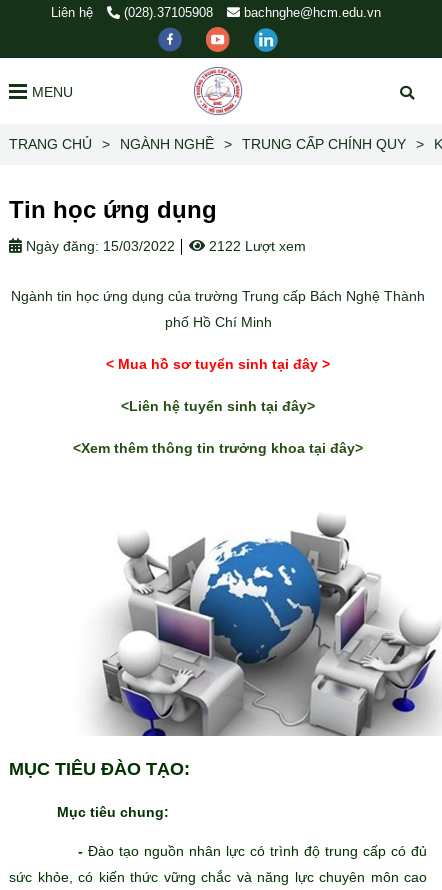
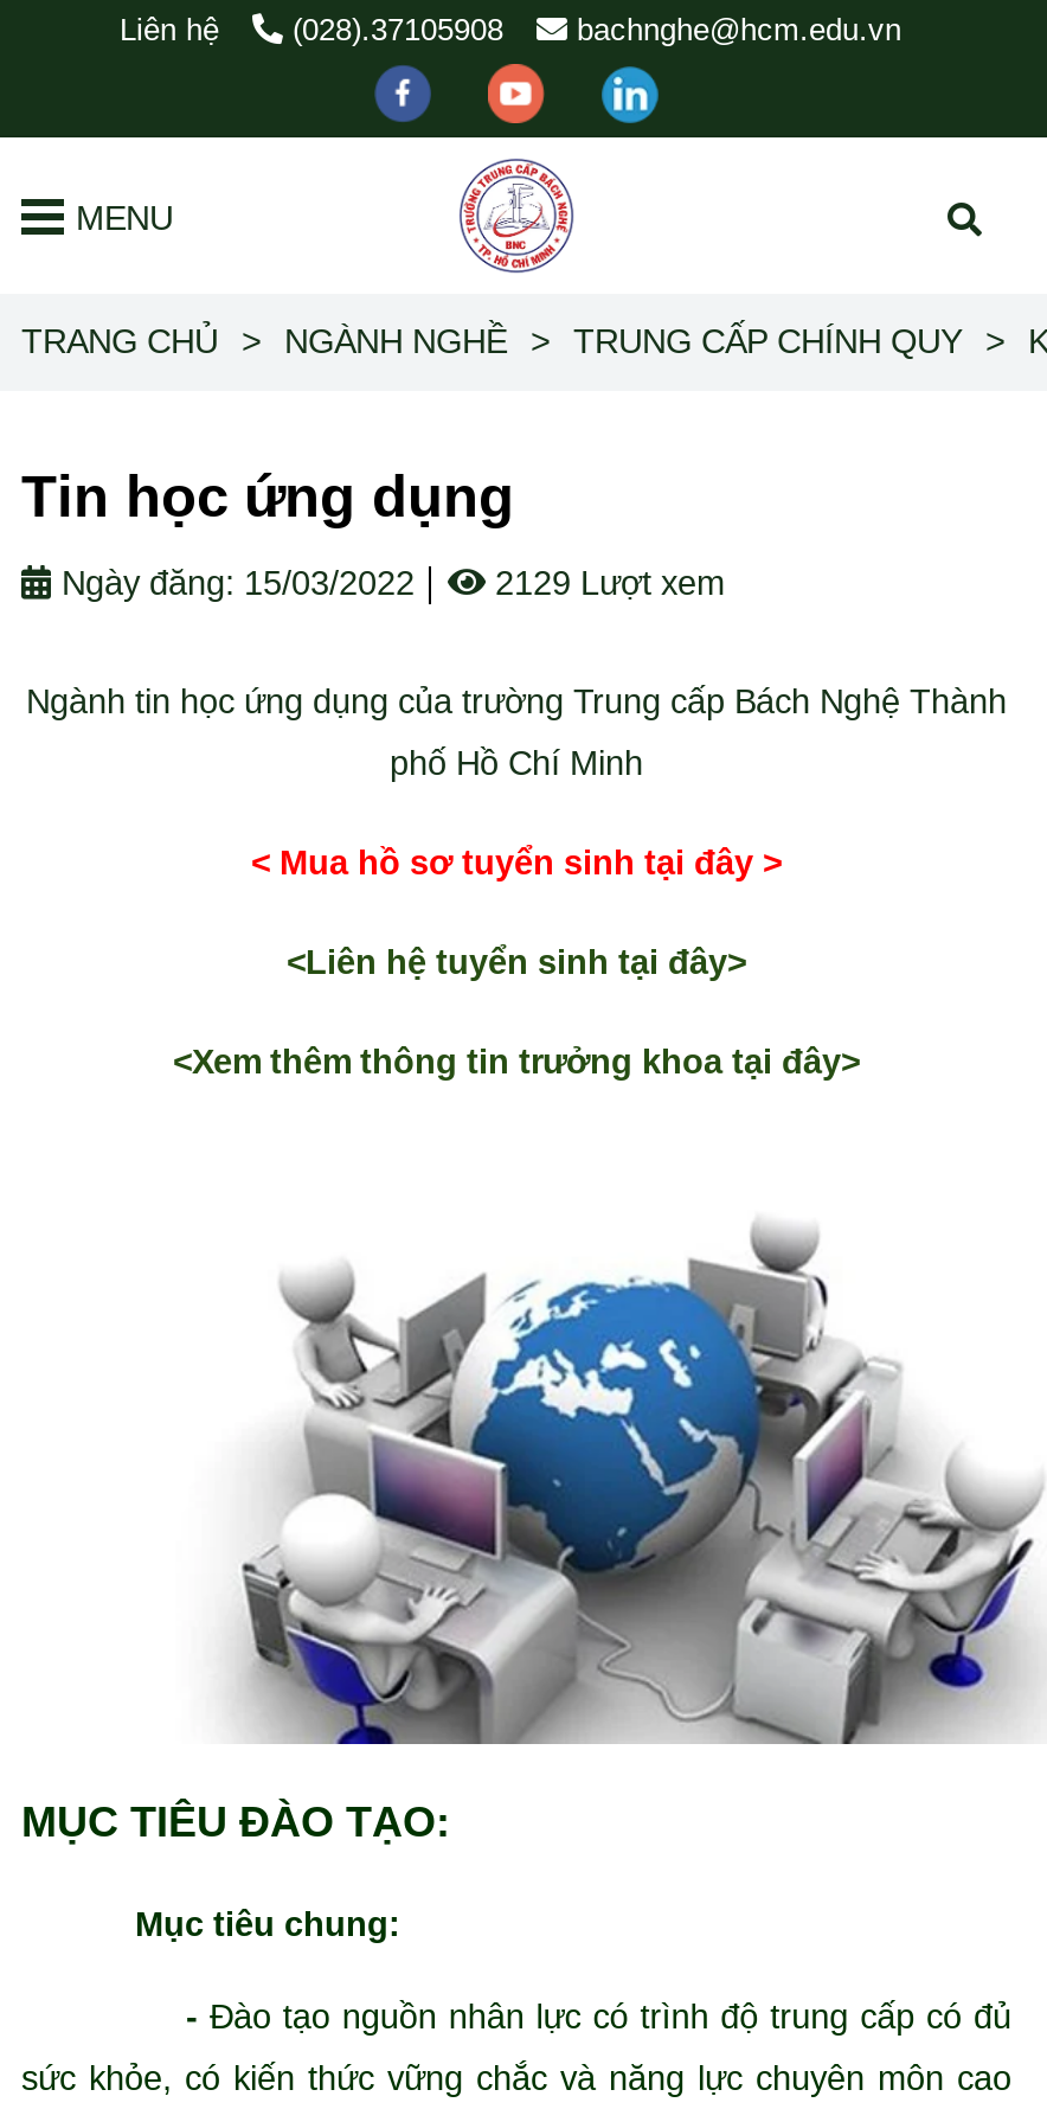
[22,238,306,254] Ngày đăng: 15/03/2022 2122 Lượt xem -> [52,564,725,602] Ngày đăng: 15/03/2022 2129 Lượt xem

